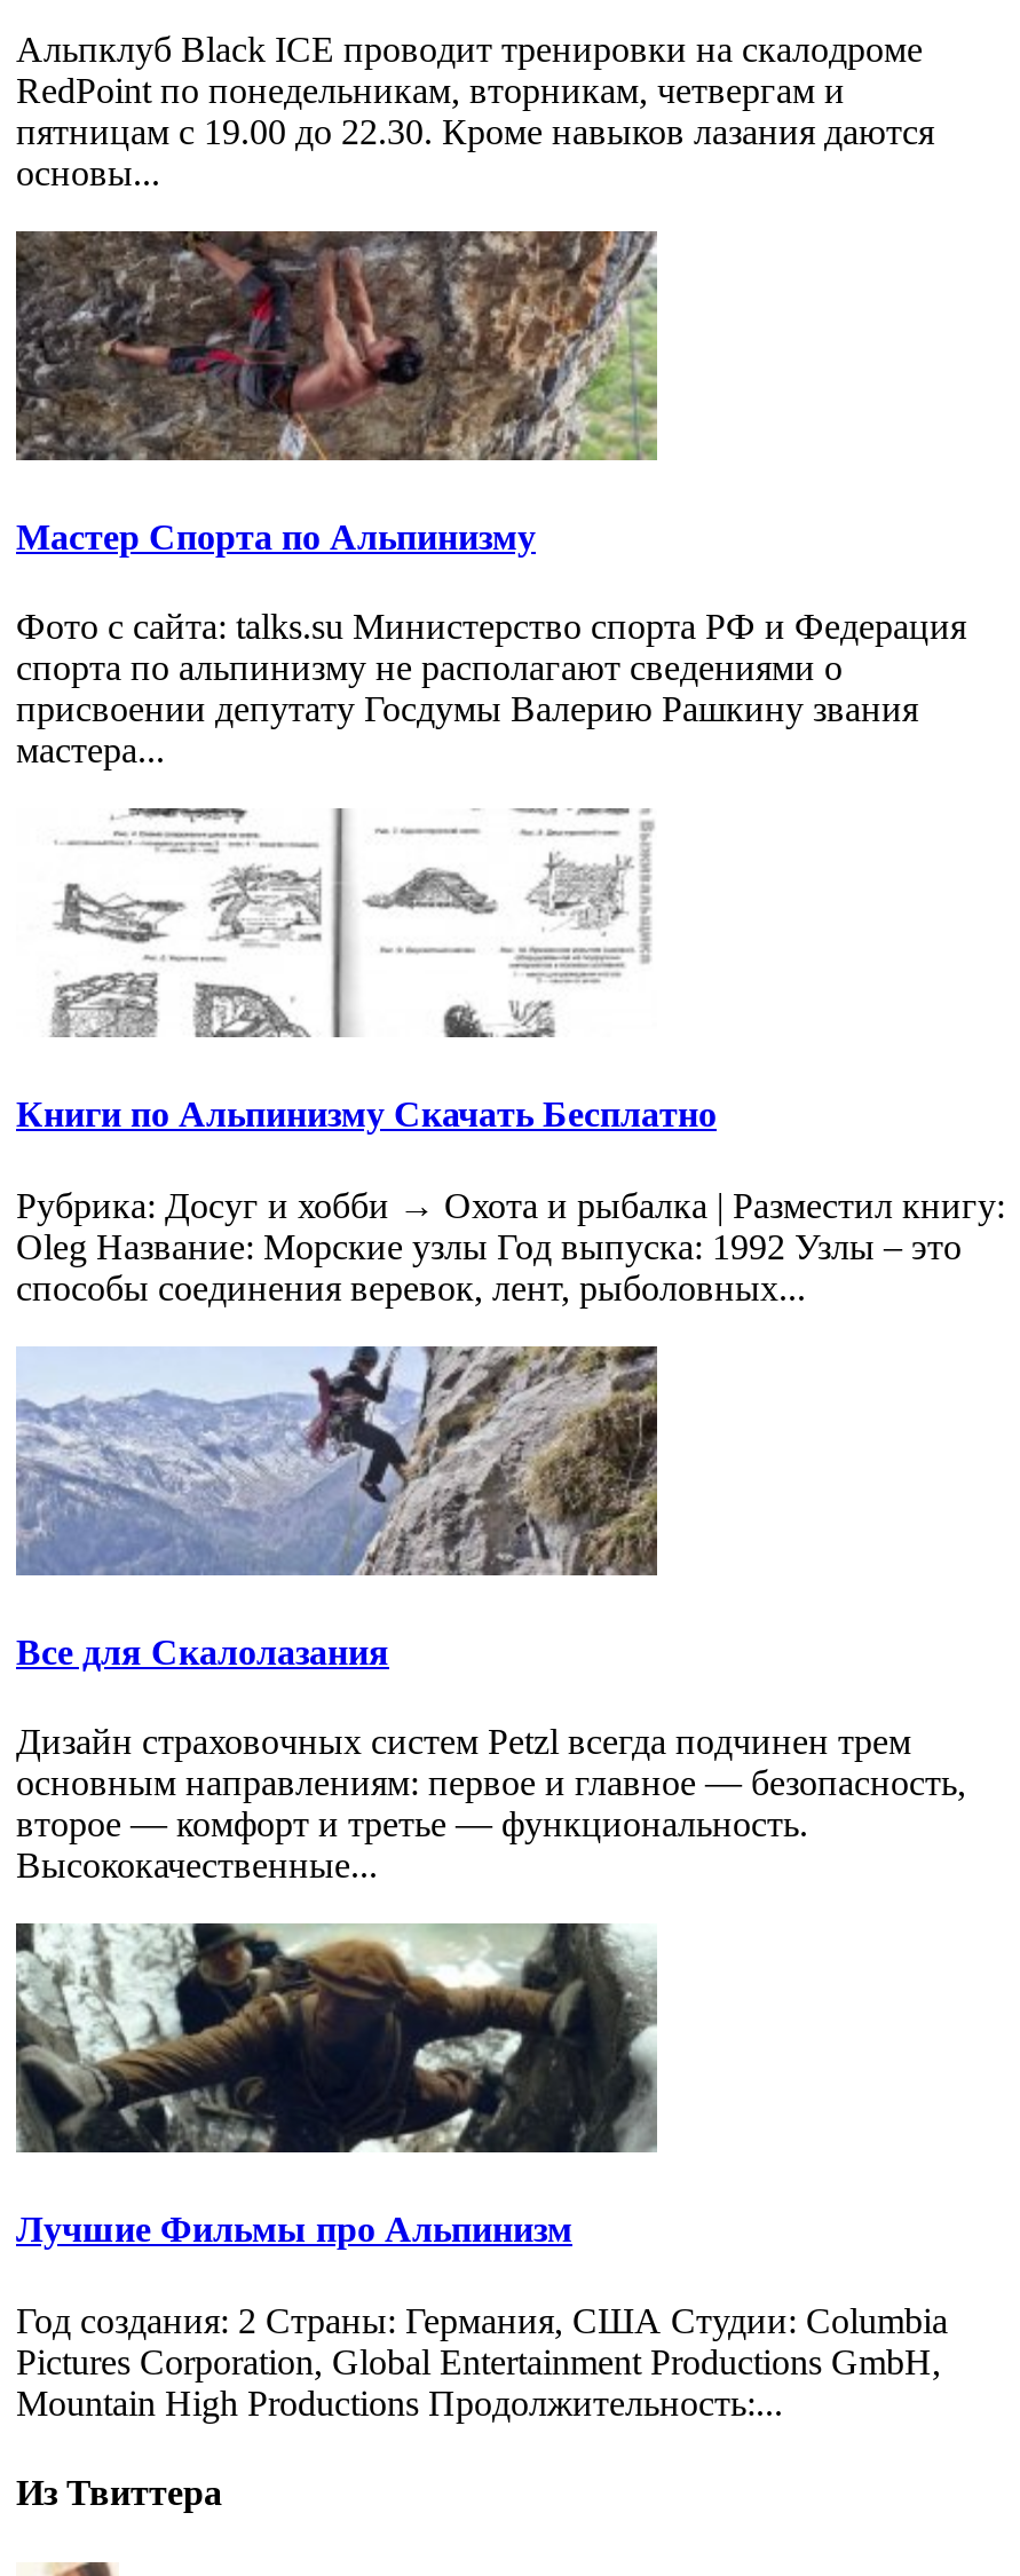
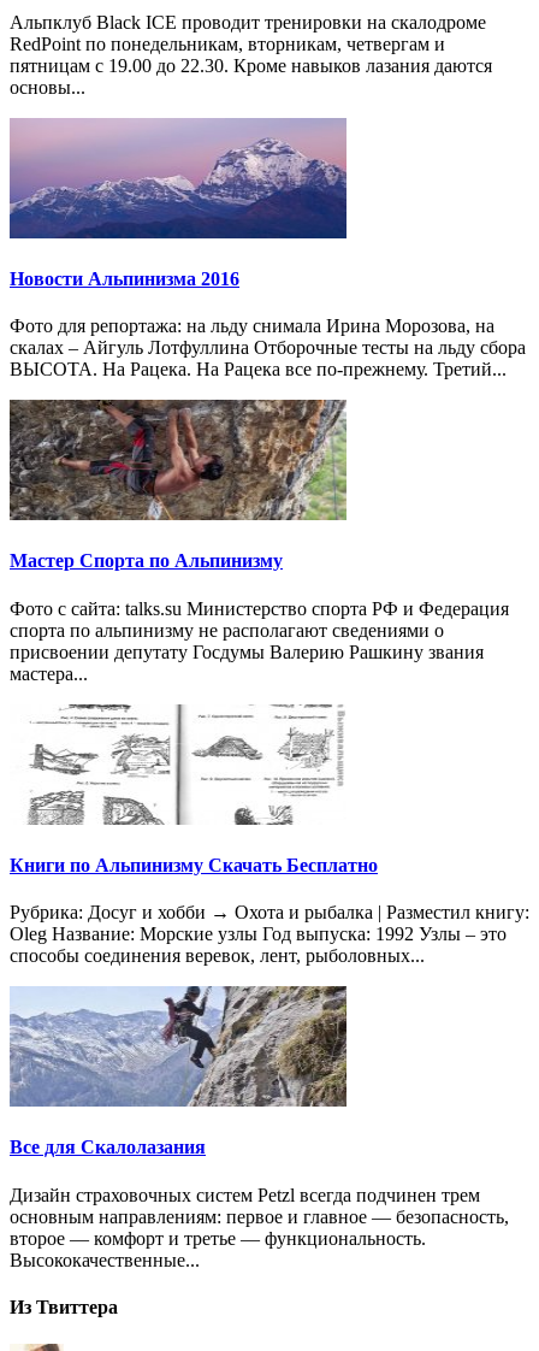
none -> [8,118,526,379] [image] | Новости Альпинизма 2016 | Фото для репортажа: на льду снимала Ирина Морозова, на | скалах – Айгуль Лотфуллина Отборочные тесты на льду сбора | ВЫСОТА. На Рацека. На Рацека все по-прежнему. Третий...
moved [11,227,966,1885] -> [7,397,509,1270]: [image] | Мастер Спорта по Альпинизму | Фото с сайта: talks.su Министерство спорта РФ и Федерация | ... | второе — комфорт и третье — функциональность. | Высококачественные...
[14,1921,948,2422] [image] | Лучшие Фильмы про Альпинизм | Год создания: 2 Страны: Германия, США Студии: Columbia | Pictures Corporation, Global Entertainment Productions GmbH, | Mountain High Productions Продолжительность:... -> none

